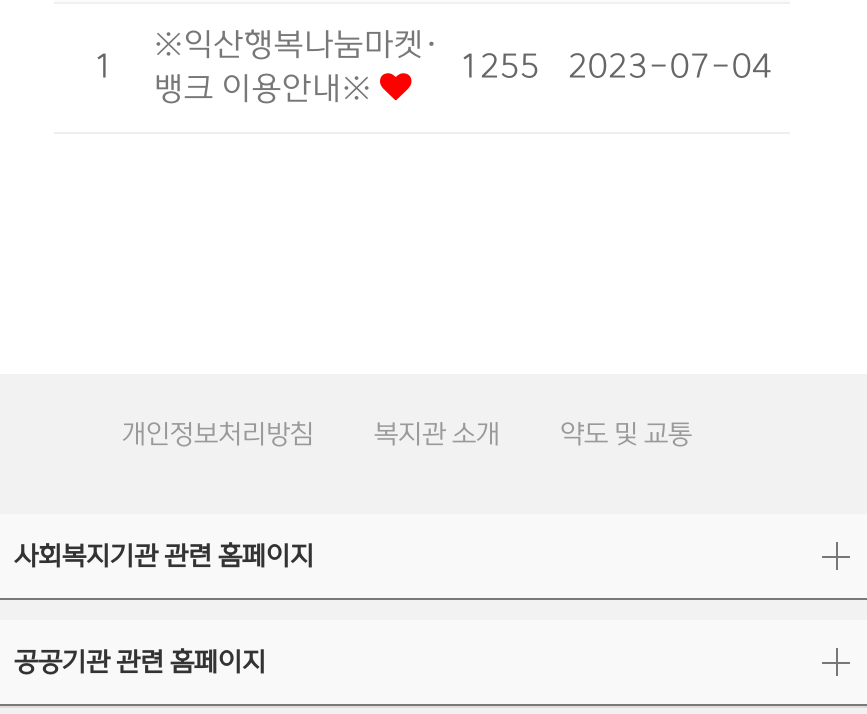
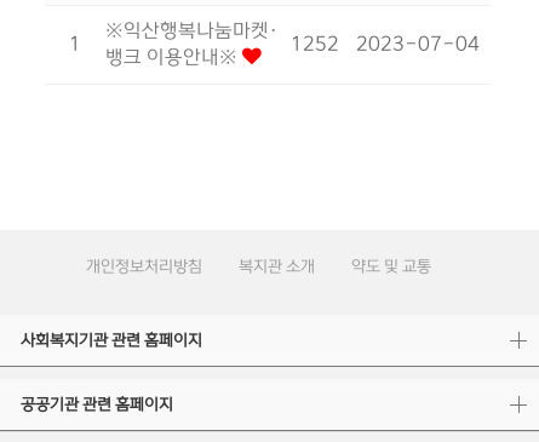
[460,50,772,84] 1255 2023-07-04 -> [291,34,480,54] 1252 2023-07-04

